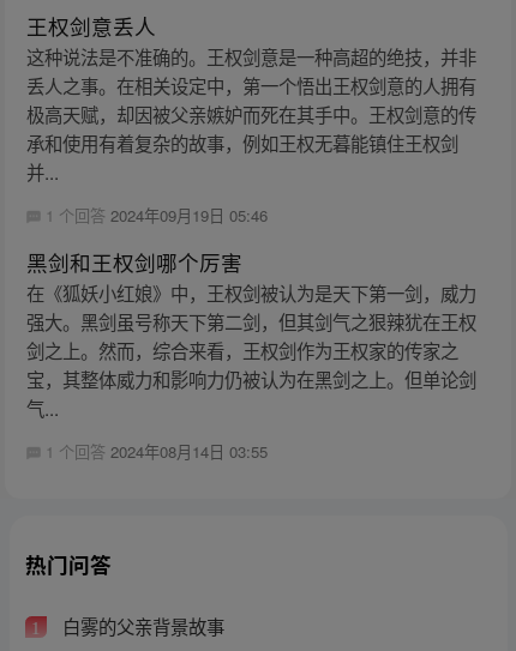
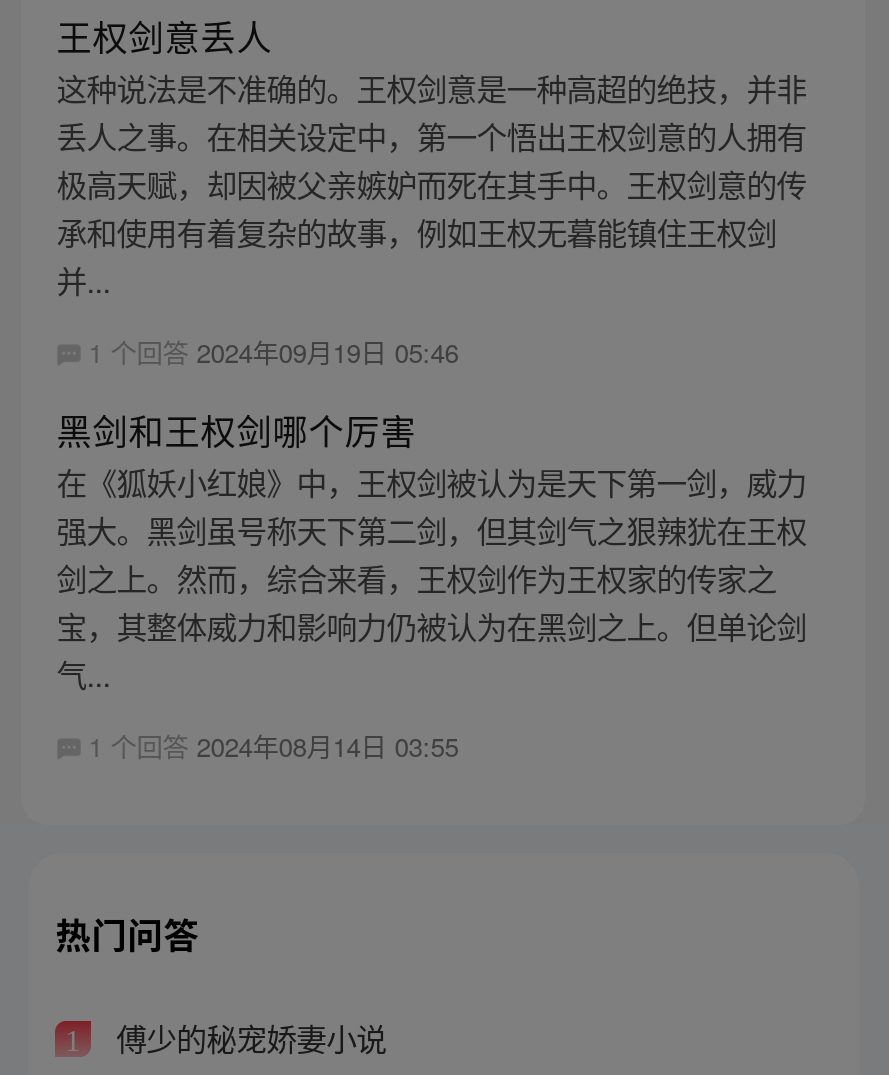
[57,613,224,640] 白雾的父亲背景故事 -> [108,1016,386,1060] 傅少的秘宠娇妻小说

